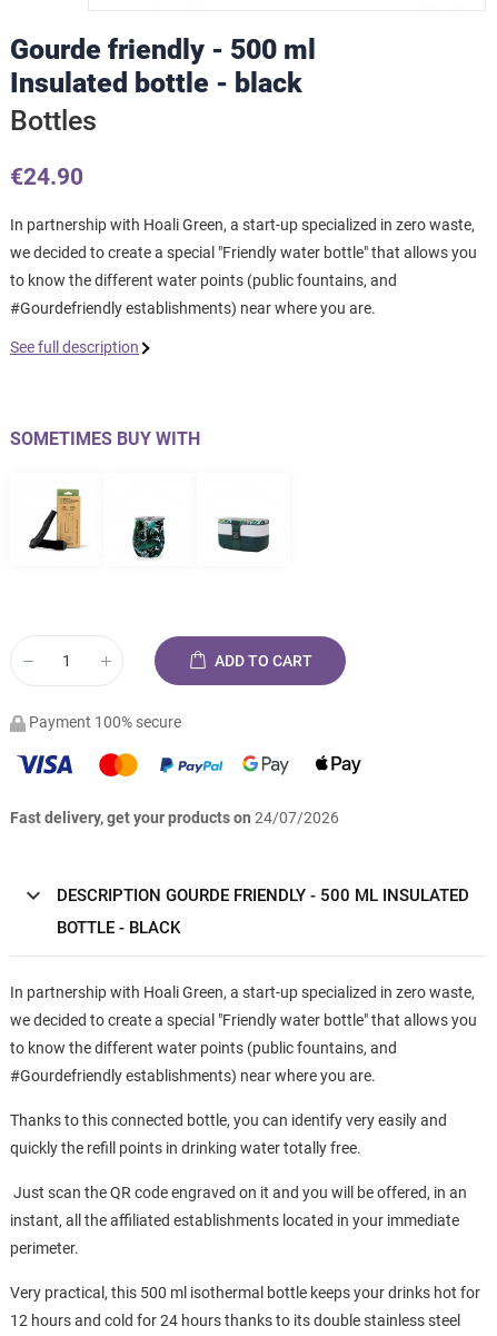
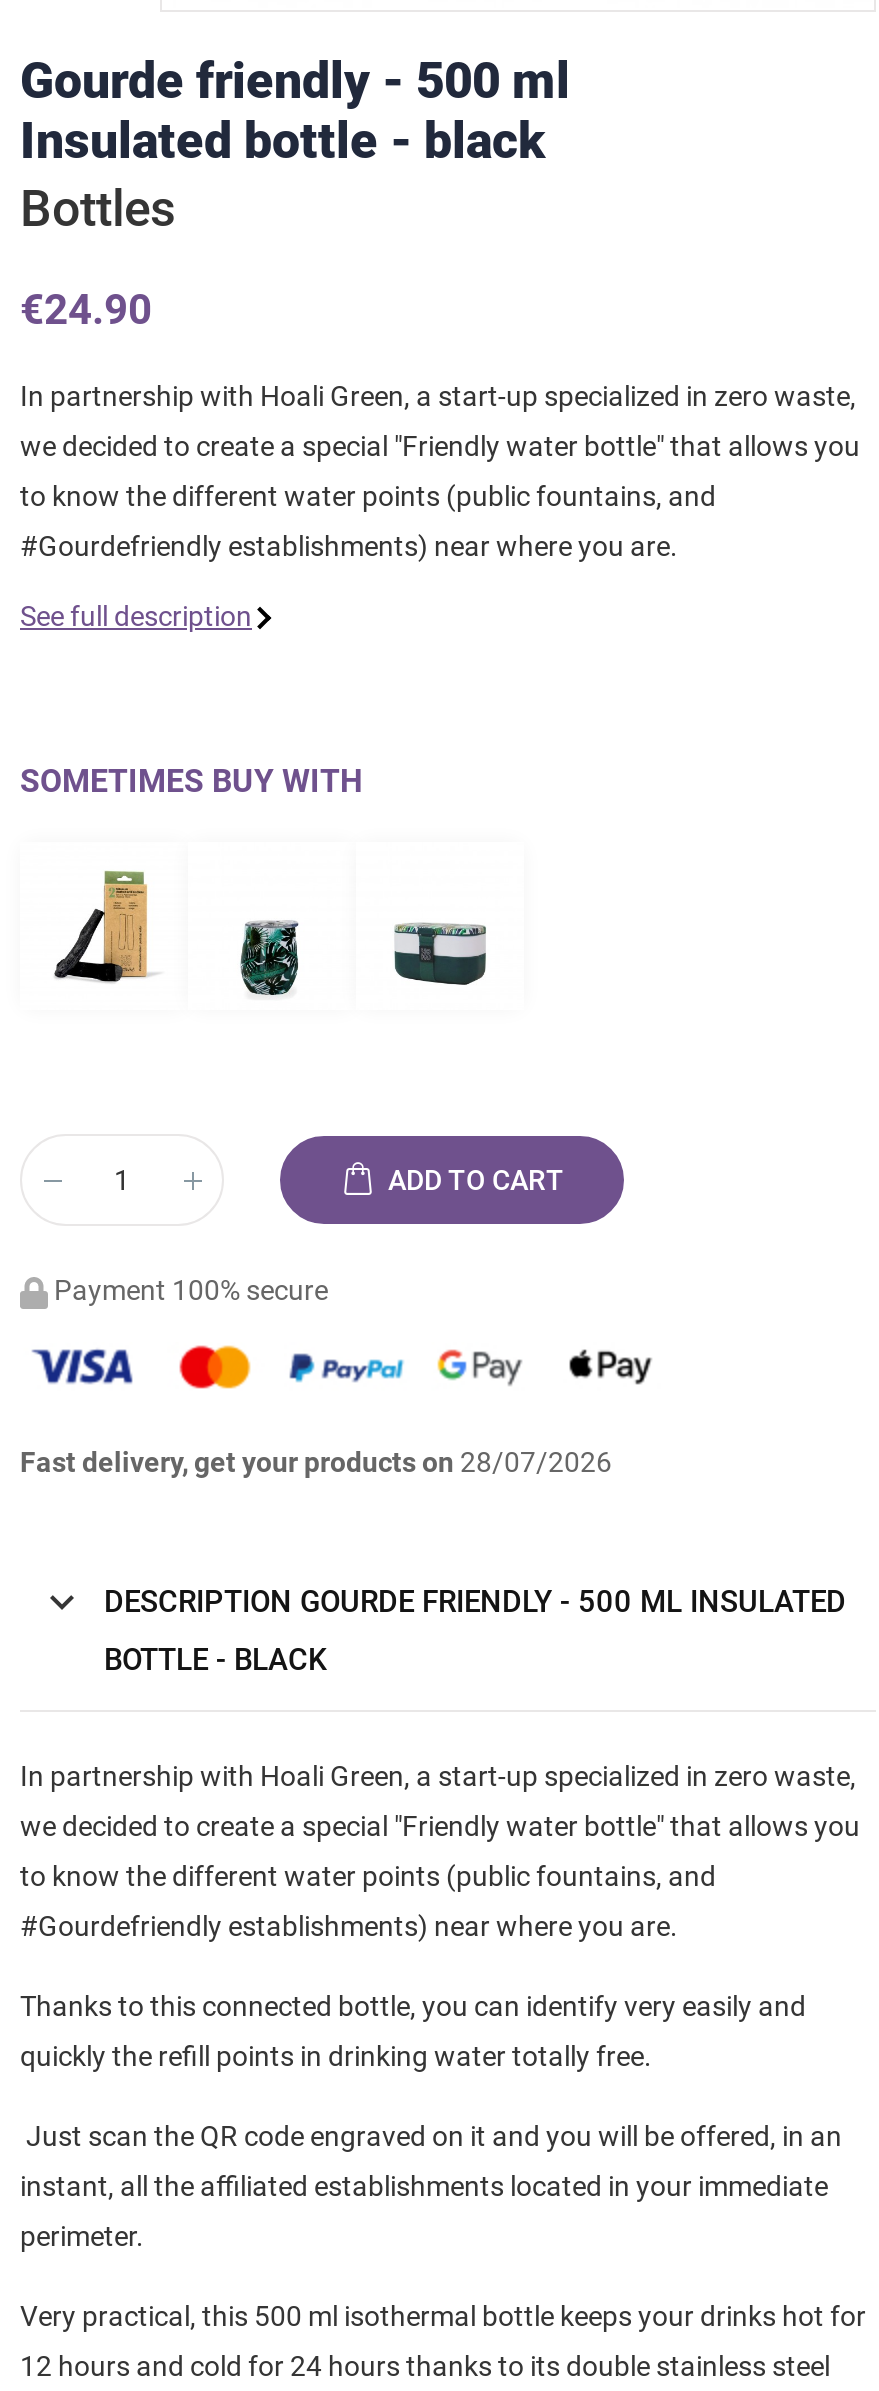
[10,809,339,827] Fast delivery, get your products on 24/07/2026 -> [20,1446,612,1478] Fast delivery, get your products on 28/07/2026

